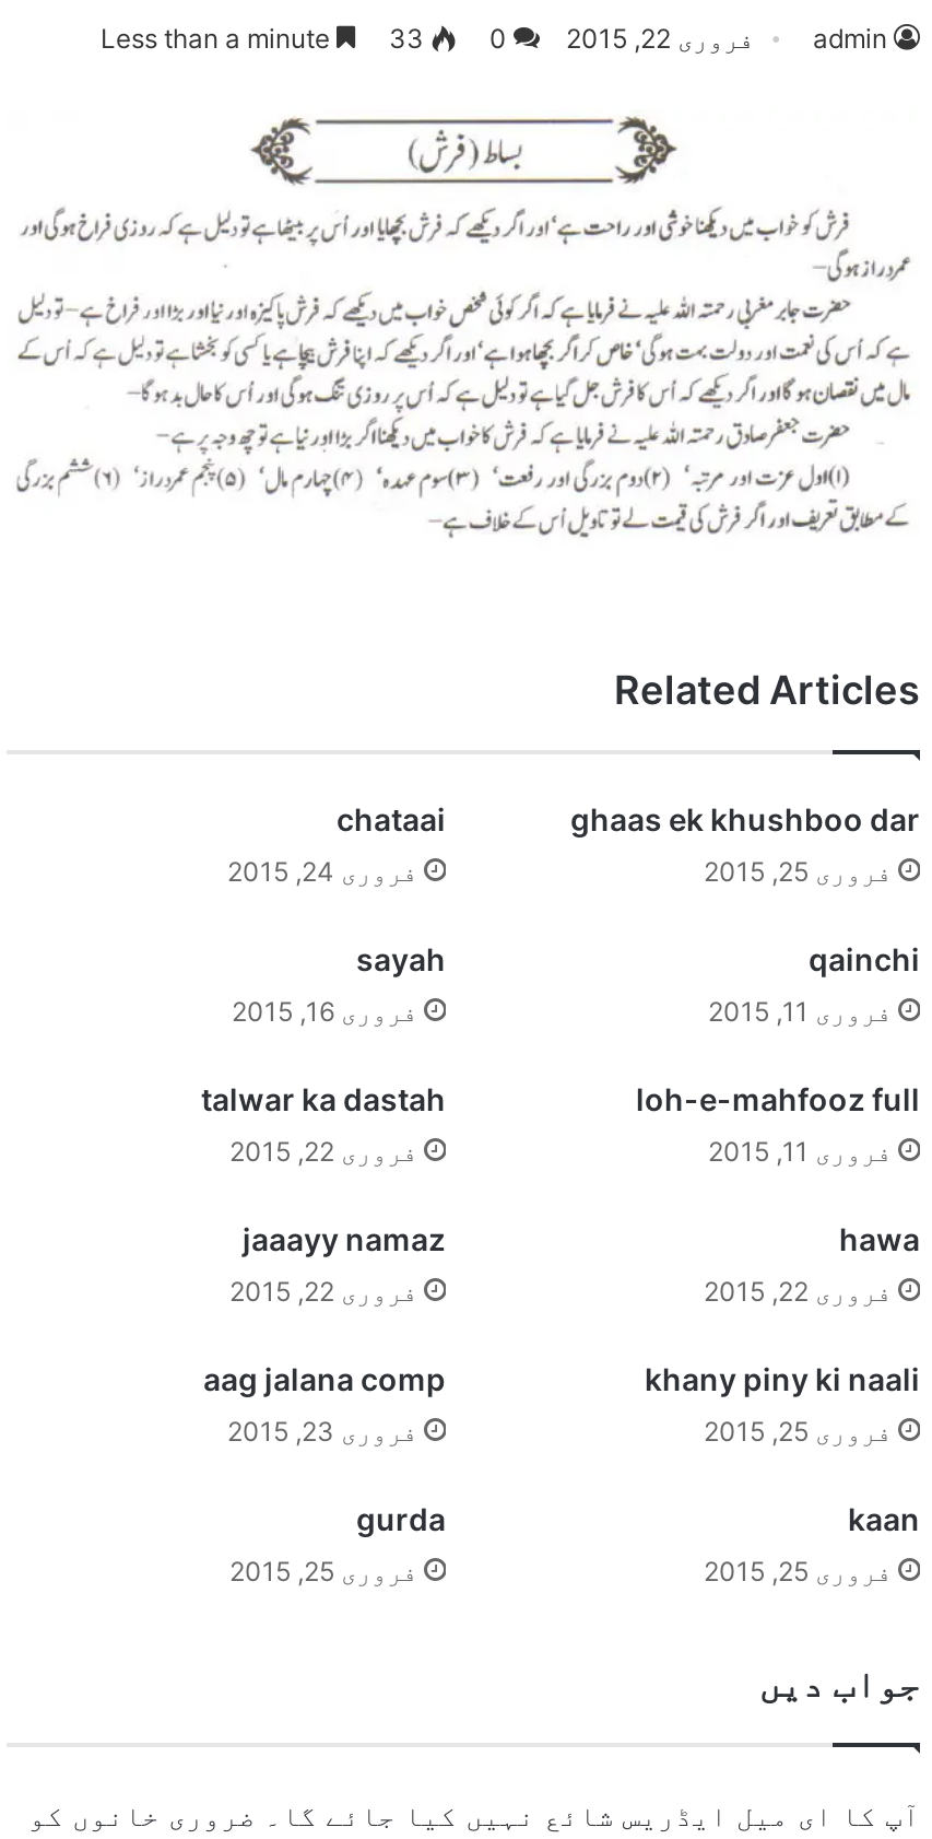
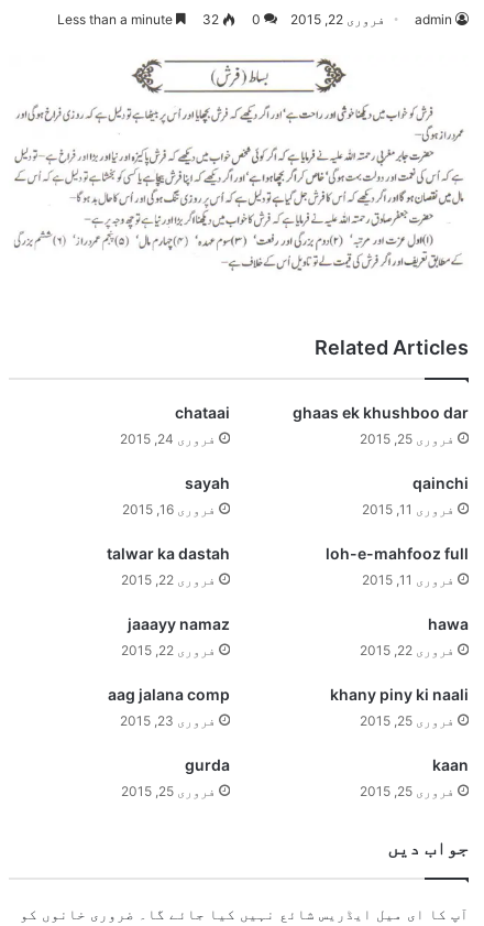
[389,22,424,55] 33 -> [202,11,219,28] 32

